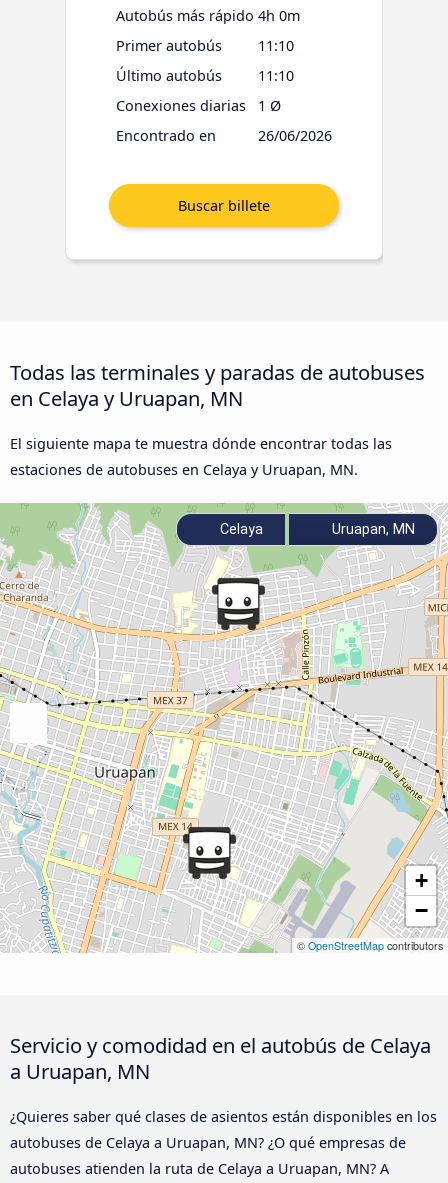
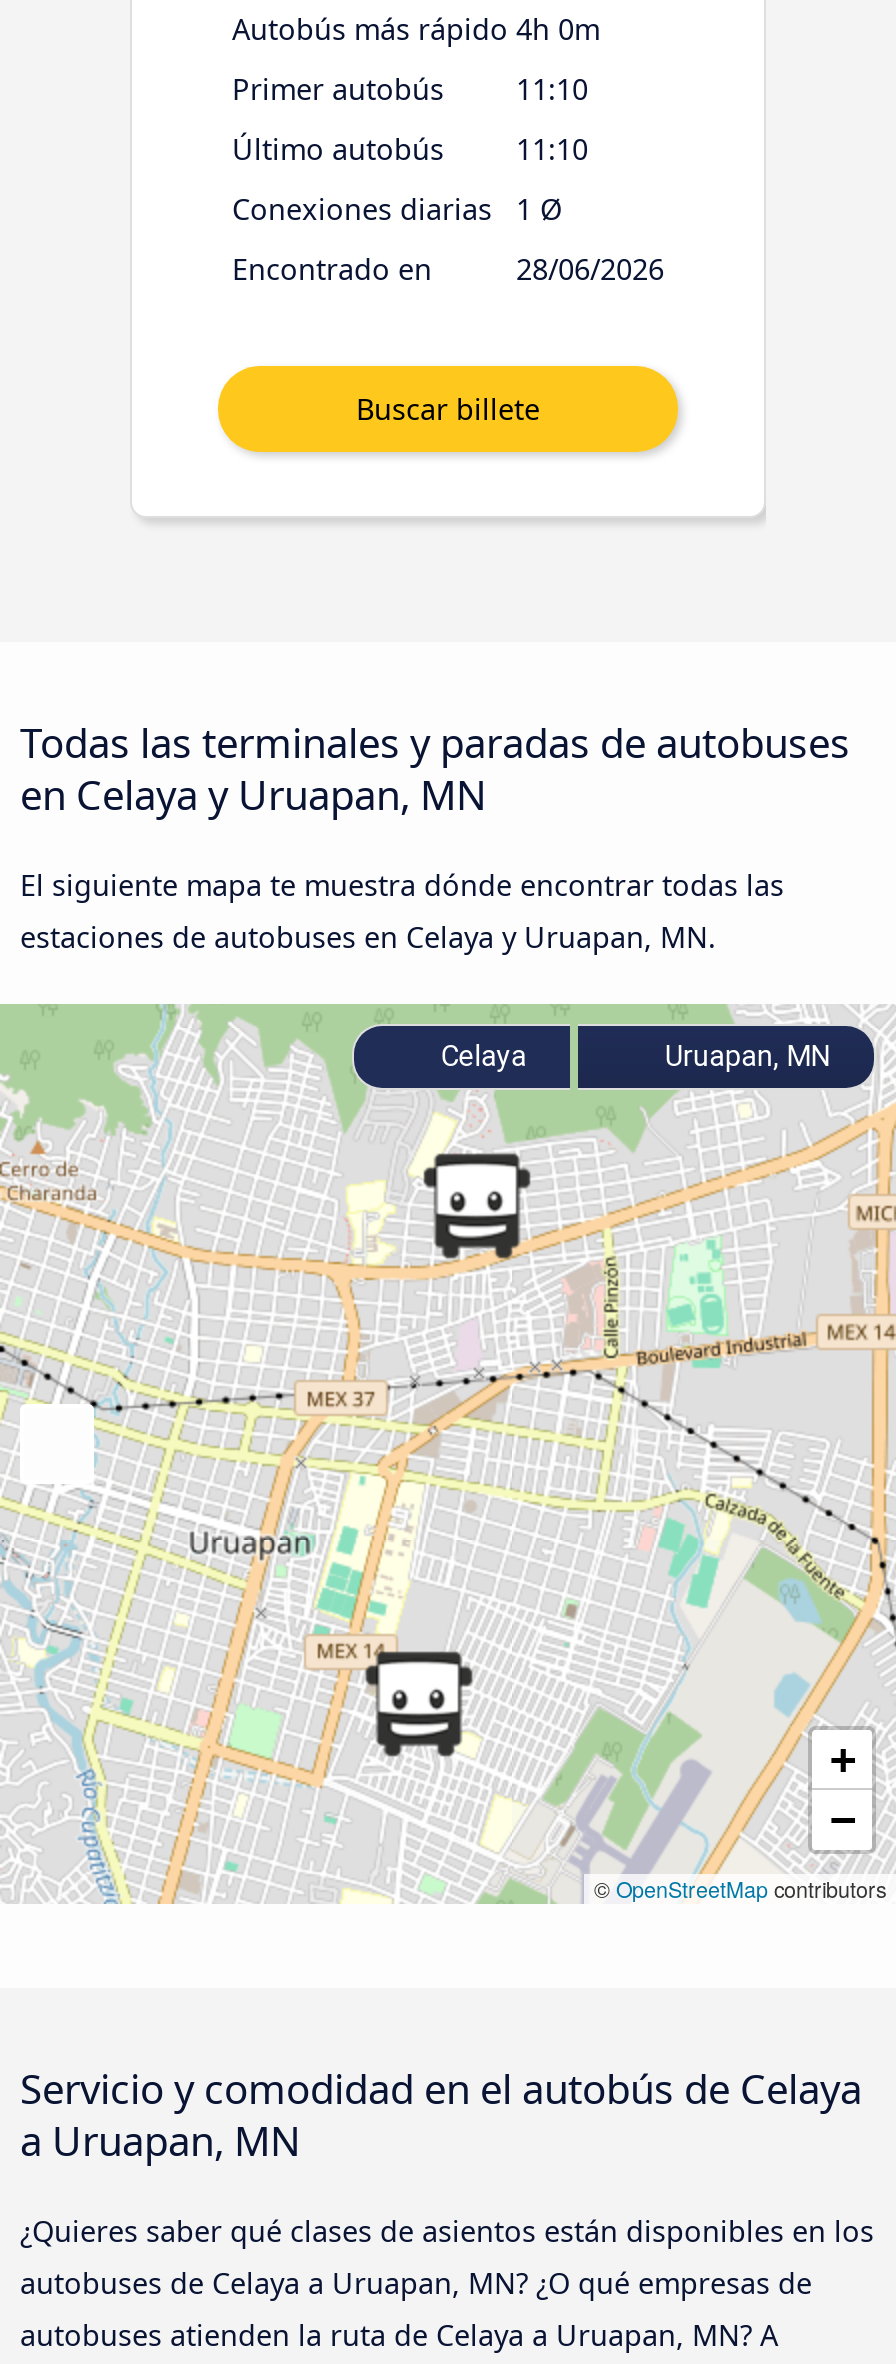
[258,126,332,145] 26/06/2026 -> [516,249,664,287] 28/06/2026

